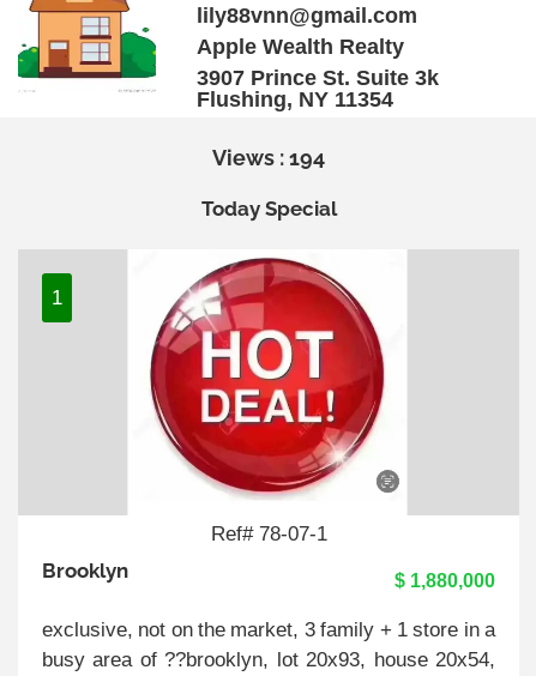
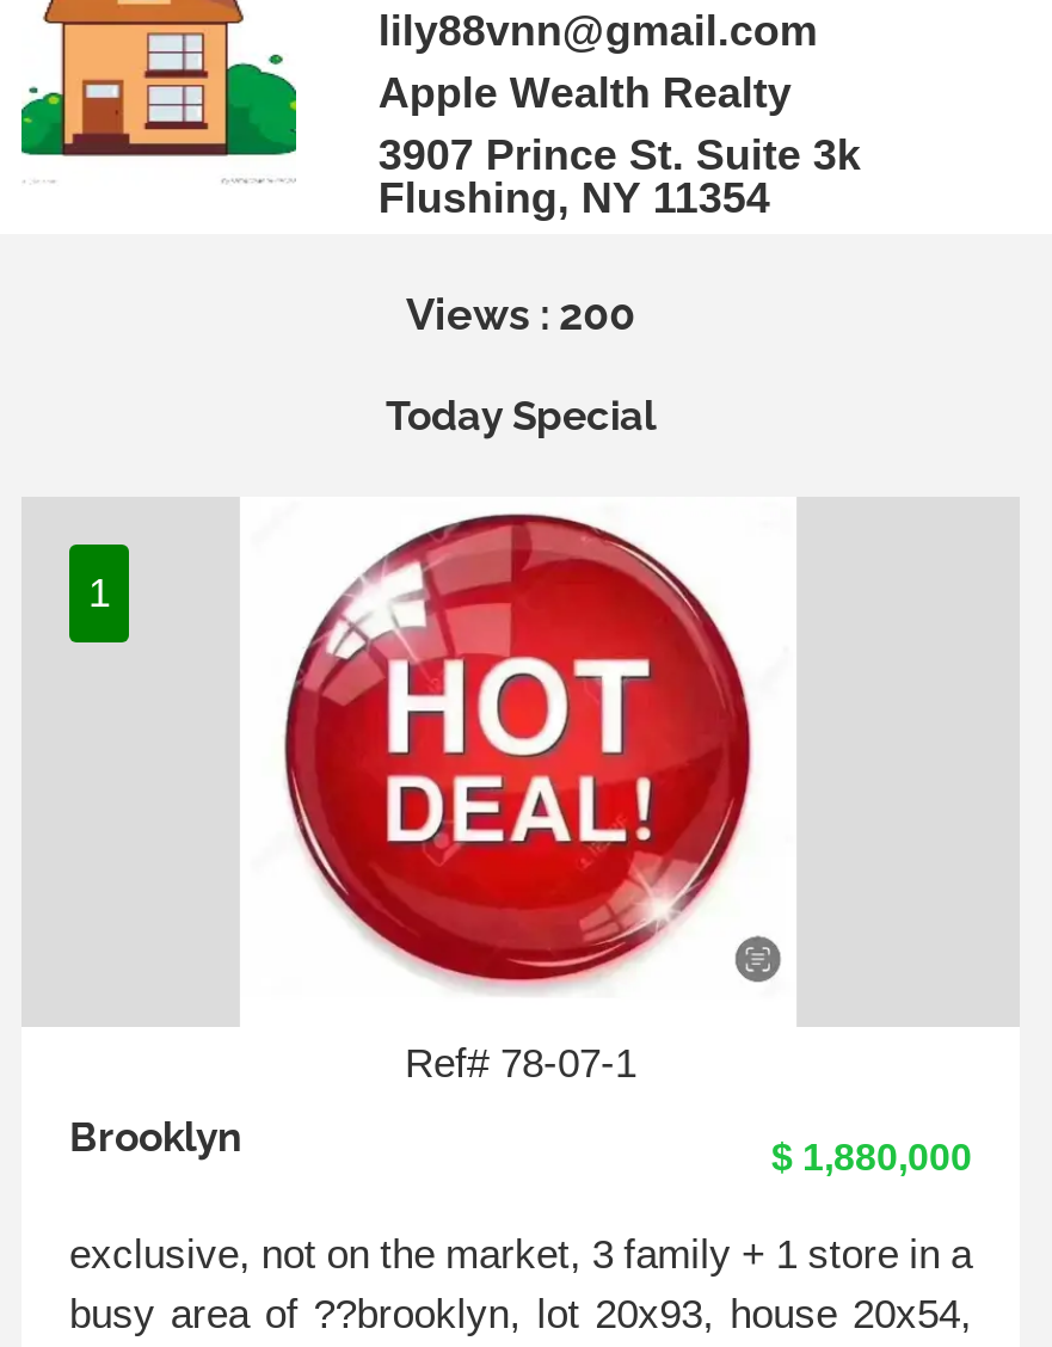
[212,145,325,170] Views : 194 -> [406,289,635,339] Views : 200

